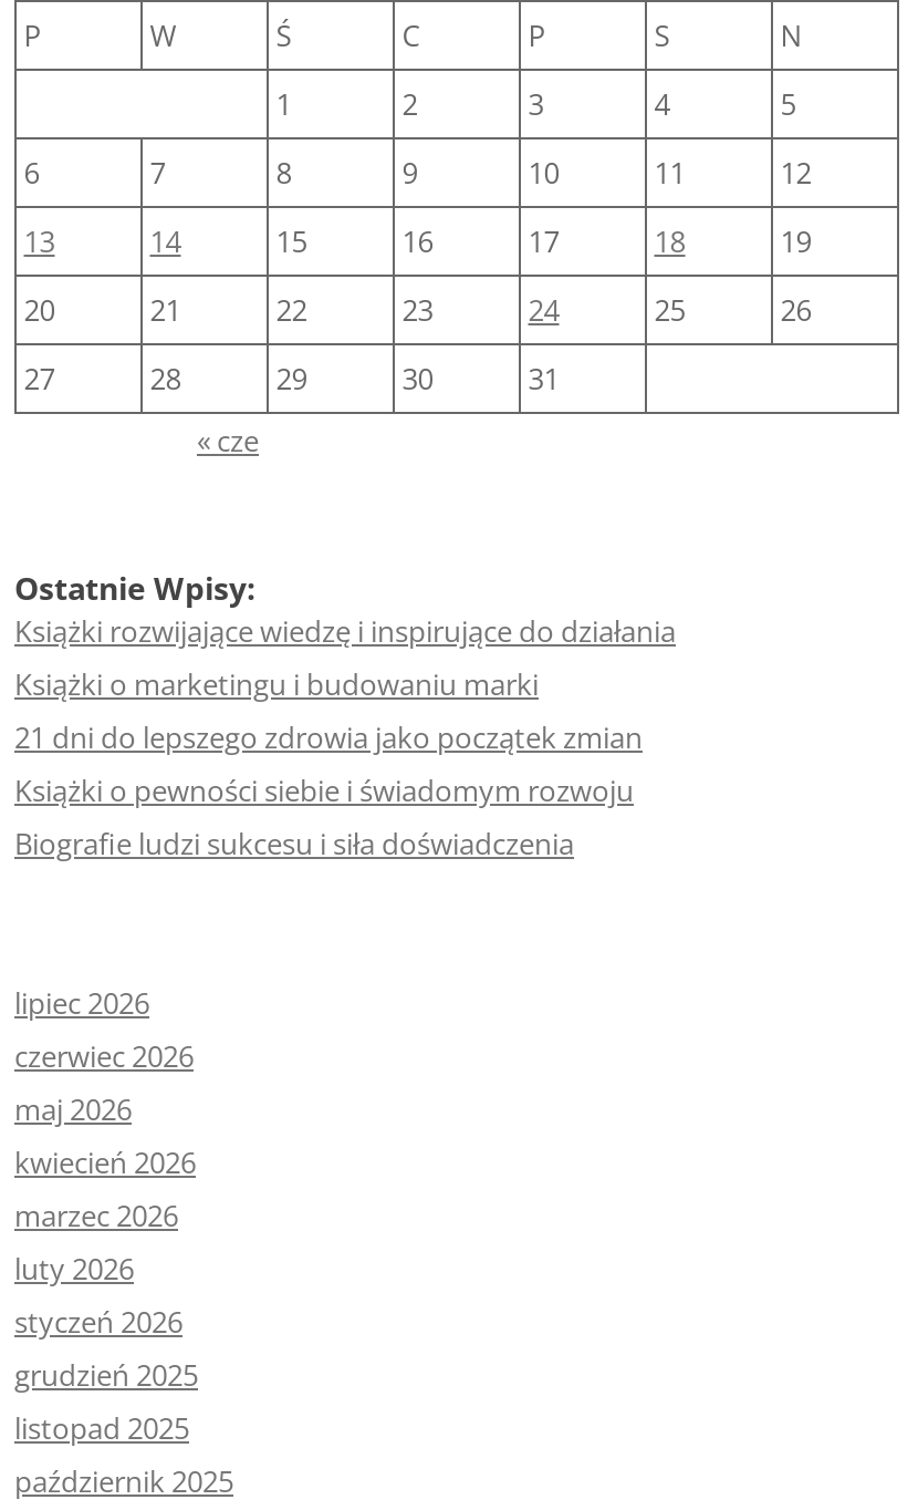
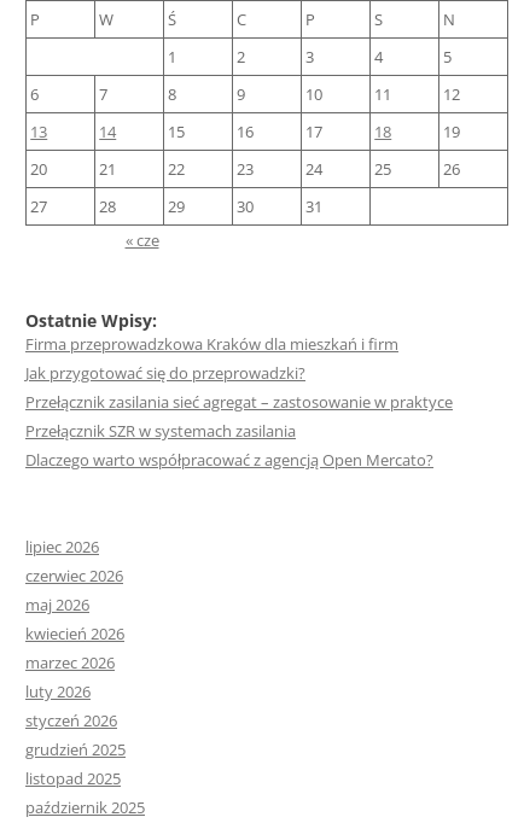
[14,612,676,864] Książki rozwijające wiedzę i inspirujące do działania | Książki o marketingu i budowaniu marki | 21 dni do lepszego zdrowia jako początek zmian | Książki o pewności siebie i świadomym rozwoju | Biografie ludzi sukcesu i siła doświadczenia -> [25,333,453,471] Firma przeprowadzkowa Kraków dla mieszkań i firm | Jak przygotować się do przeprowadzki? | Przełącznik zasilania sieć agregat – zastosowanie w praktyce | Przełącznik SZR w systemach zasilania | Dlaczego warto współpracować z agencją Open Mercato?

